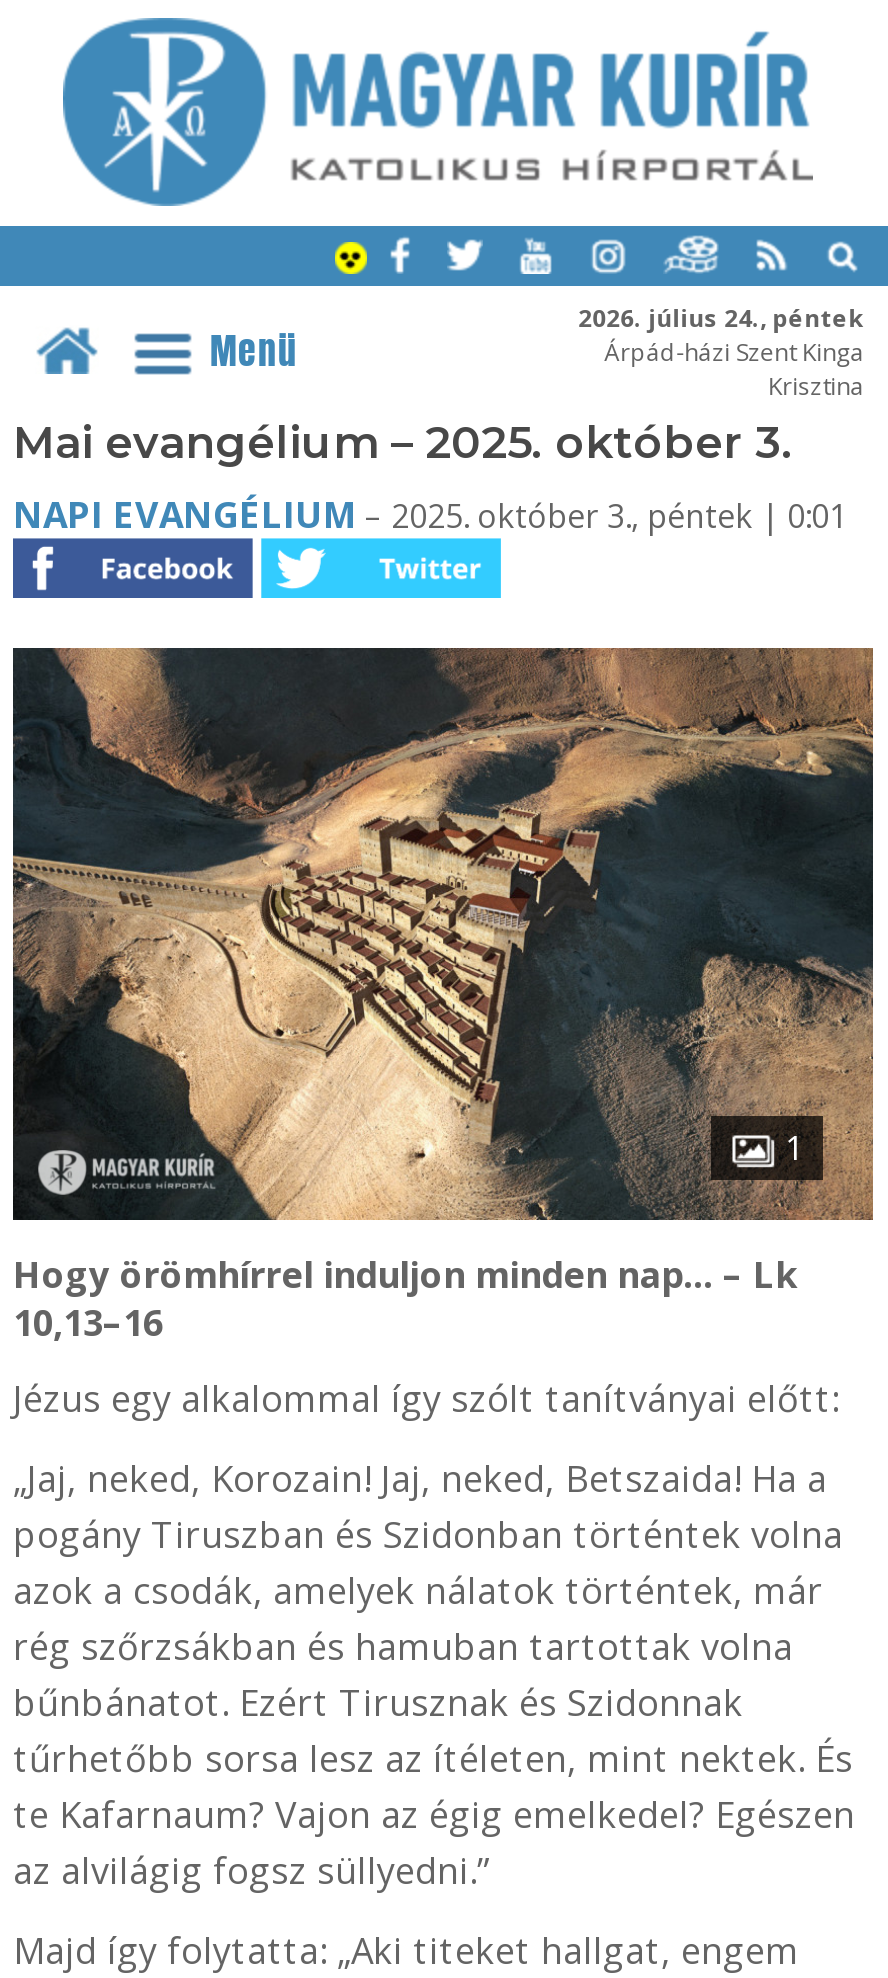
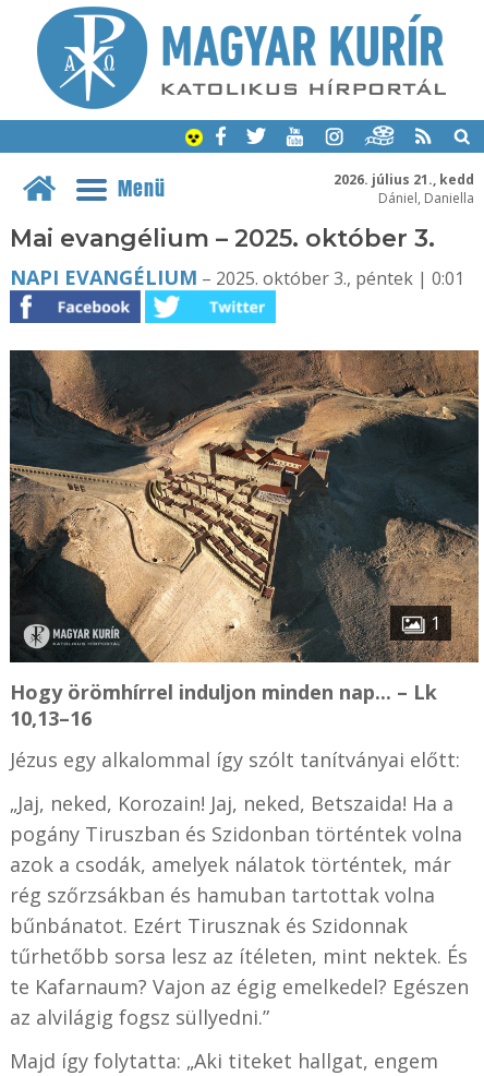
[578,300,864,402] 2026. július 24., péntek | Árpád-házi Szent Kinga | Krisztina -> [333,170,474,207] 2026. július 21., kedd | Dániel, Daniella

